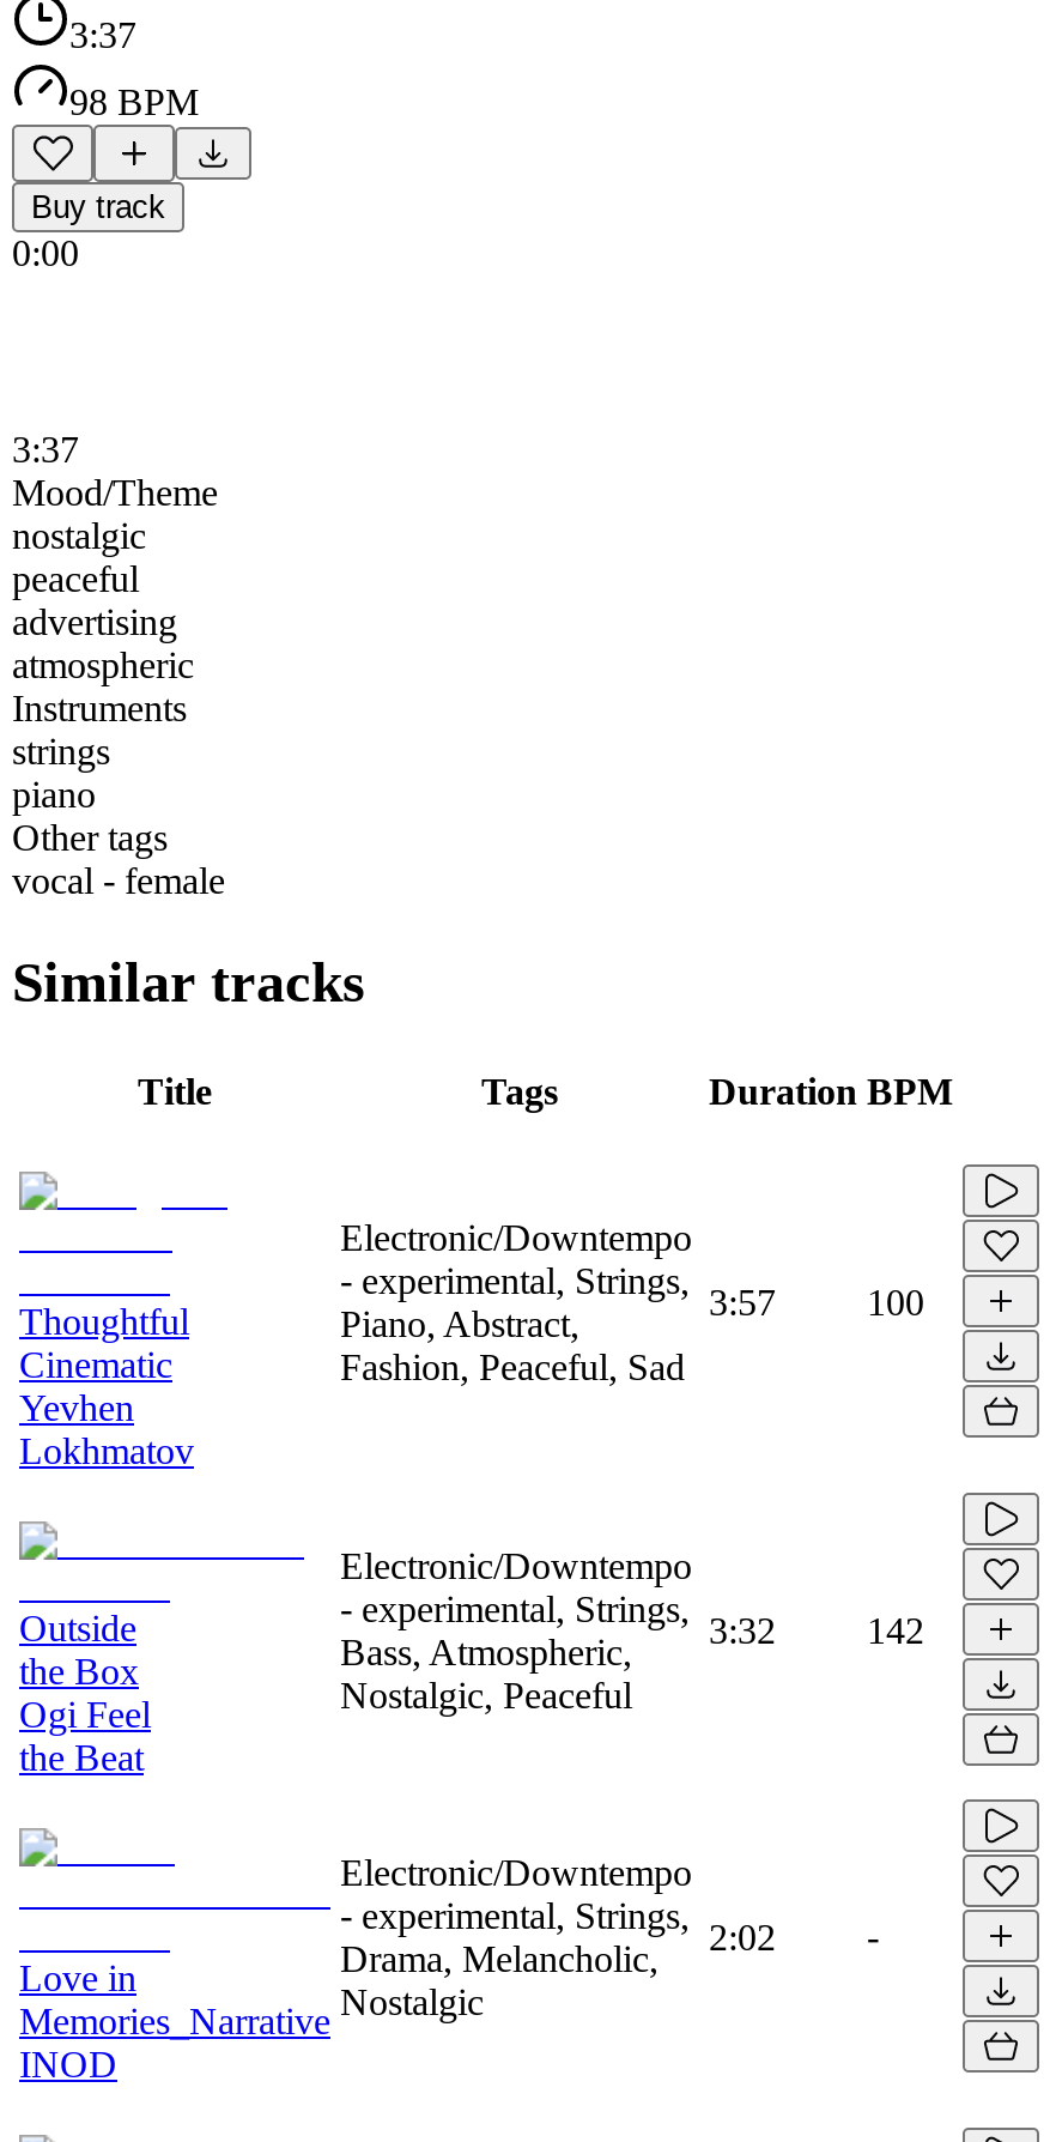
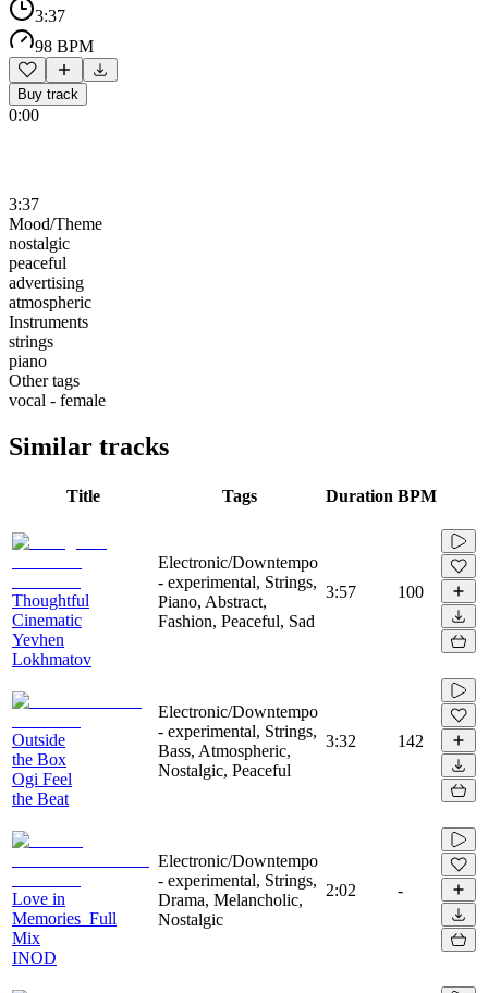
[19,2000,330,2040] Memories_Narrative -> [12,909,117,947] Memories_Full | Mix

